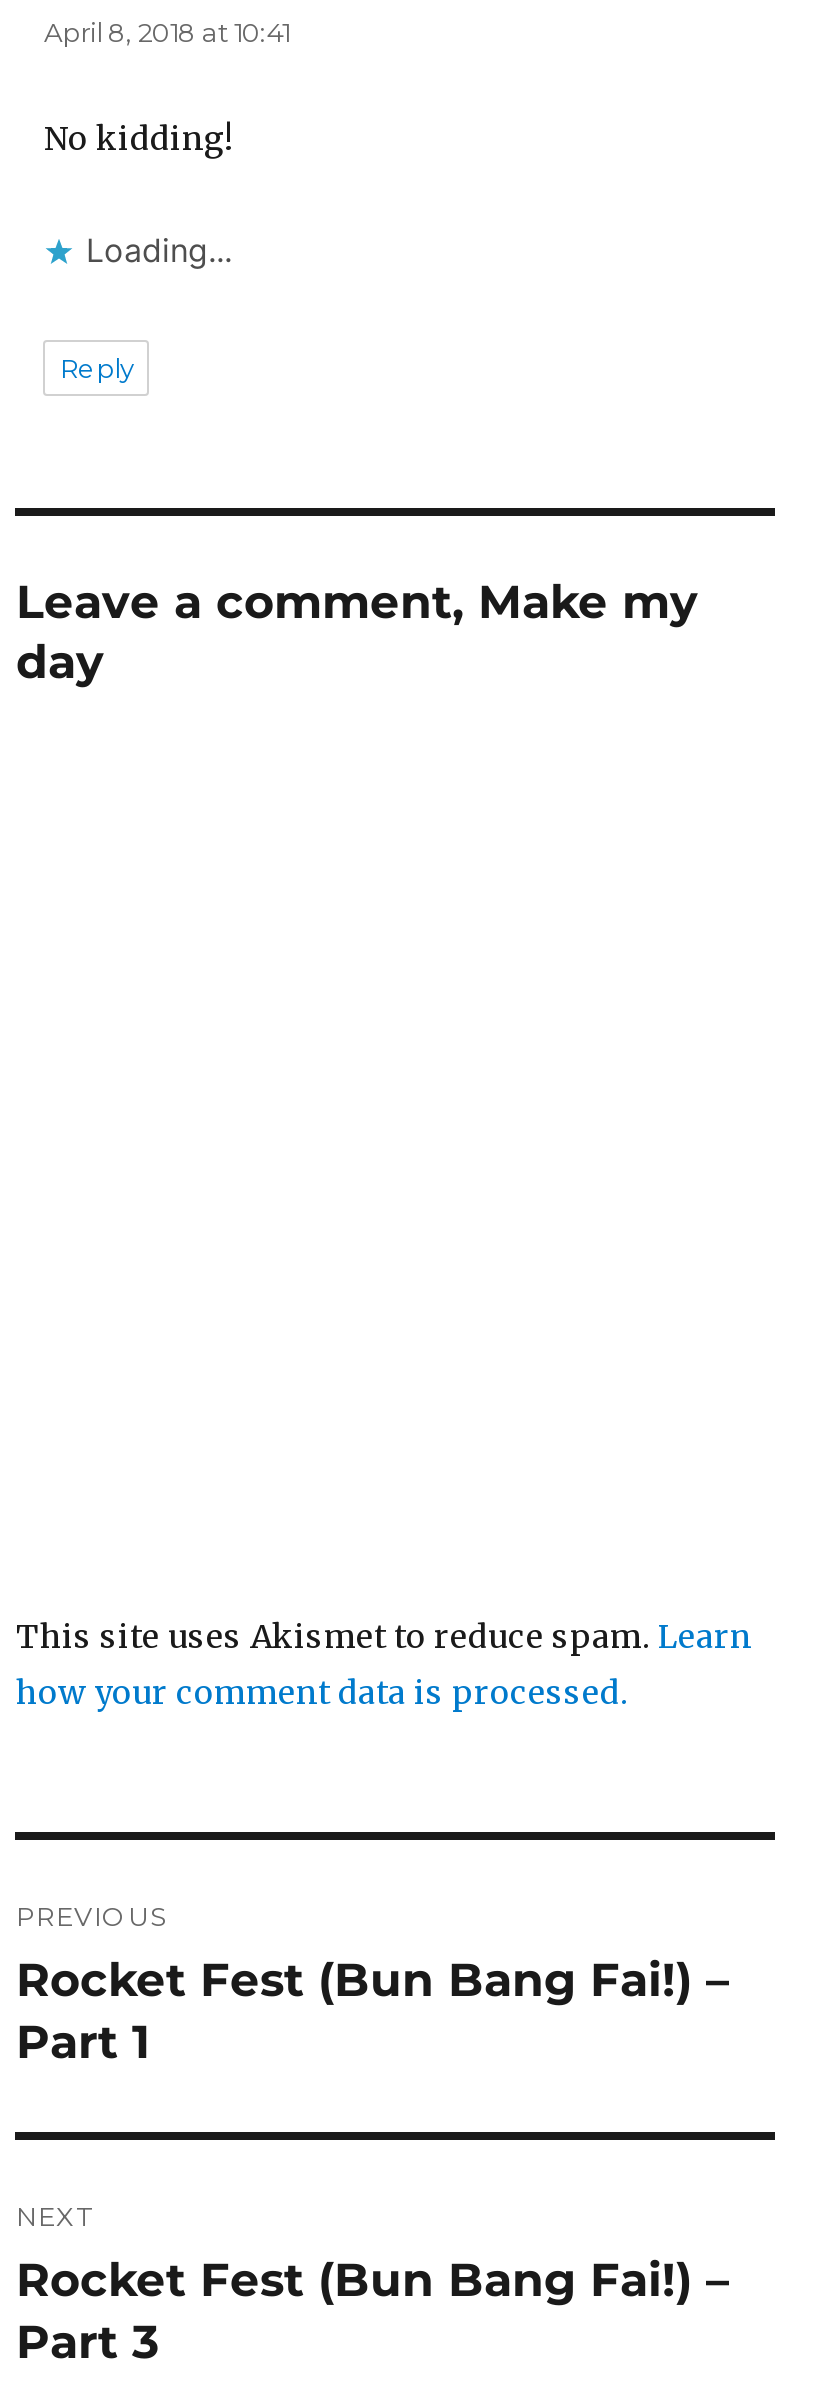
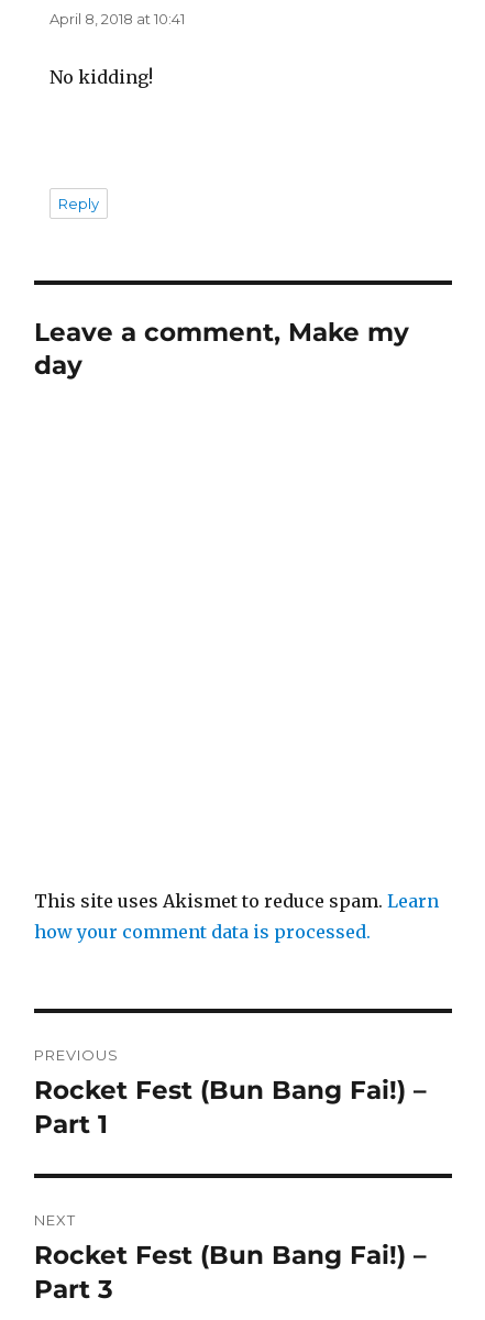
[86,230,232,270] Loading... -> none

